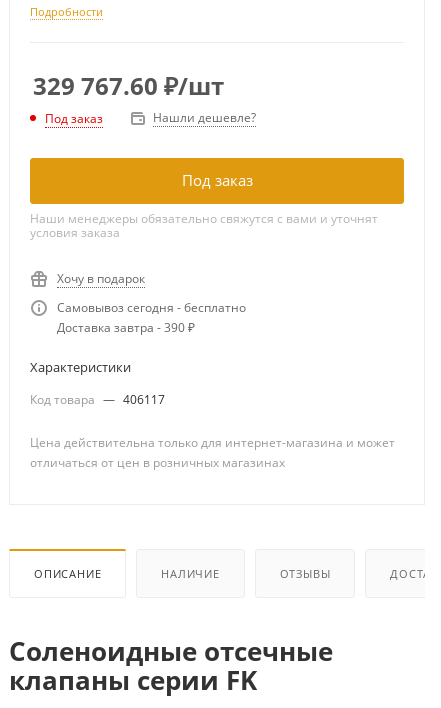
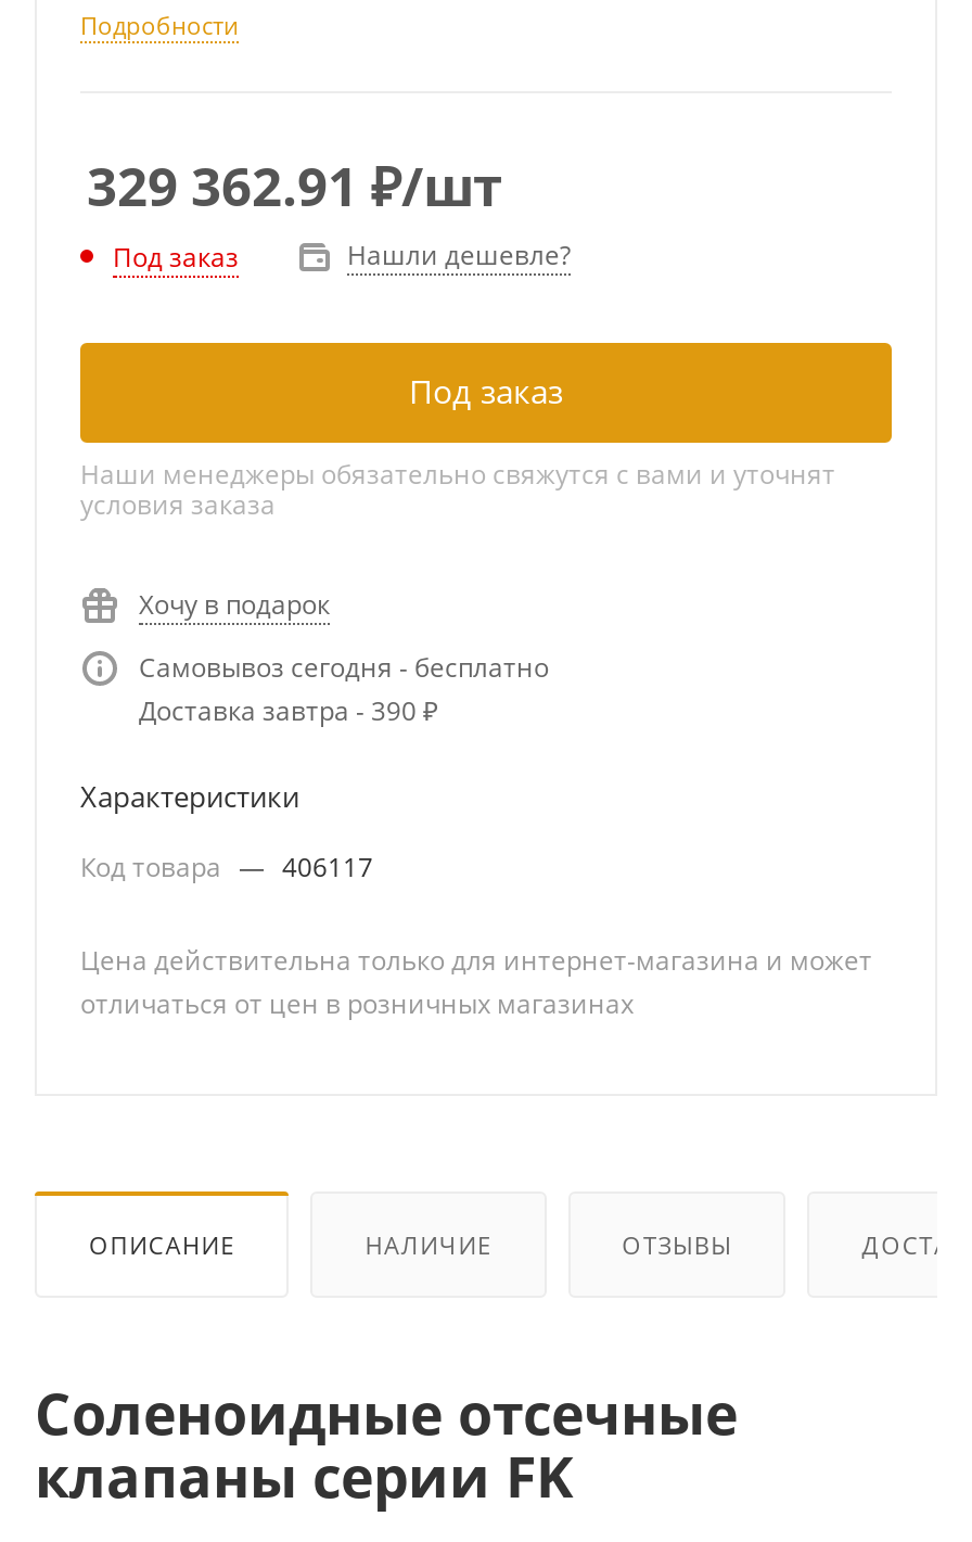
[33,69,224,102] 329 767.60 ₽/шт -> [87,150,501,221] 329 362.91 ₽/шт

